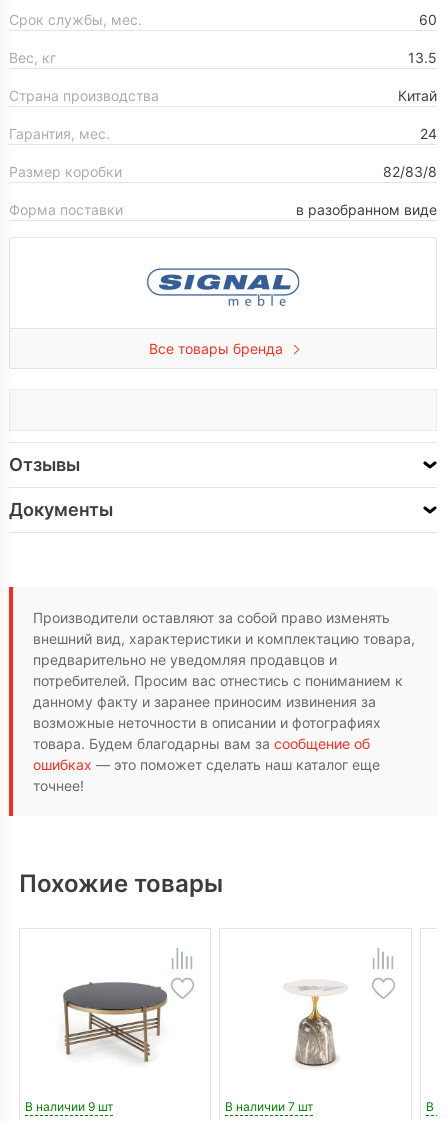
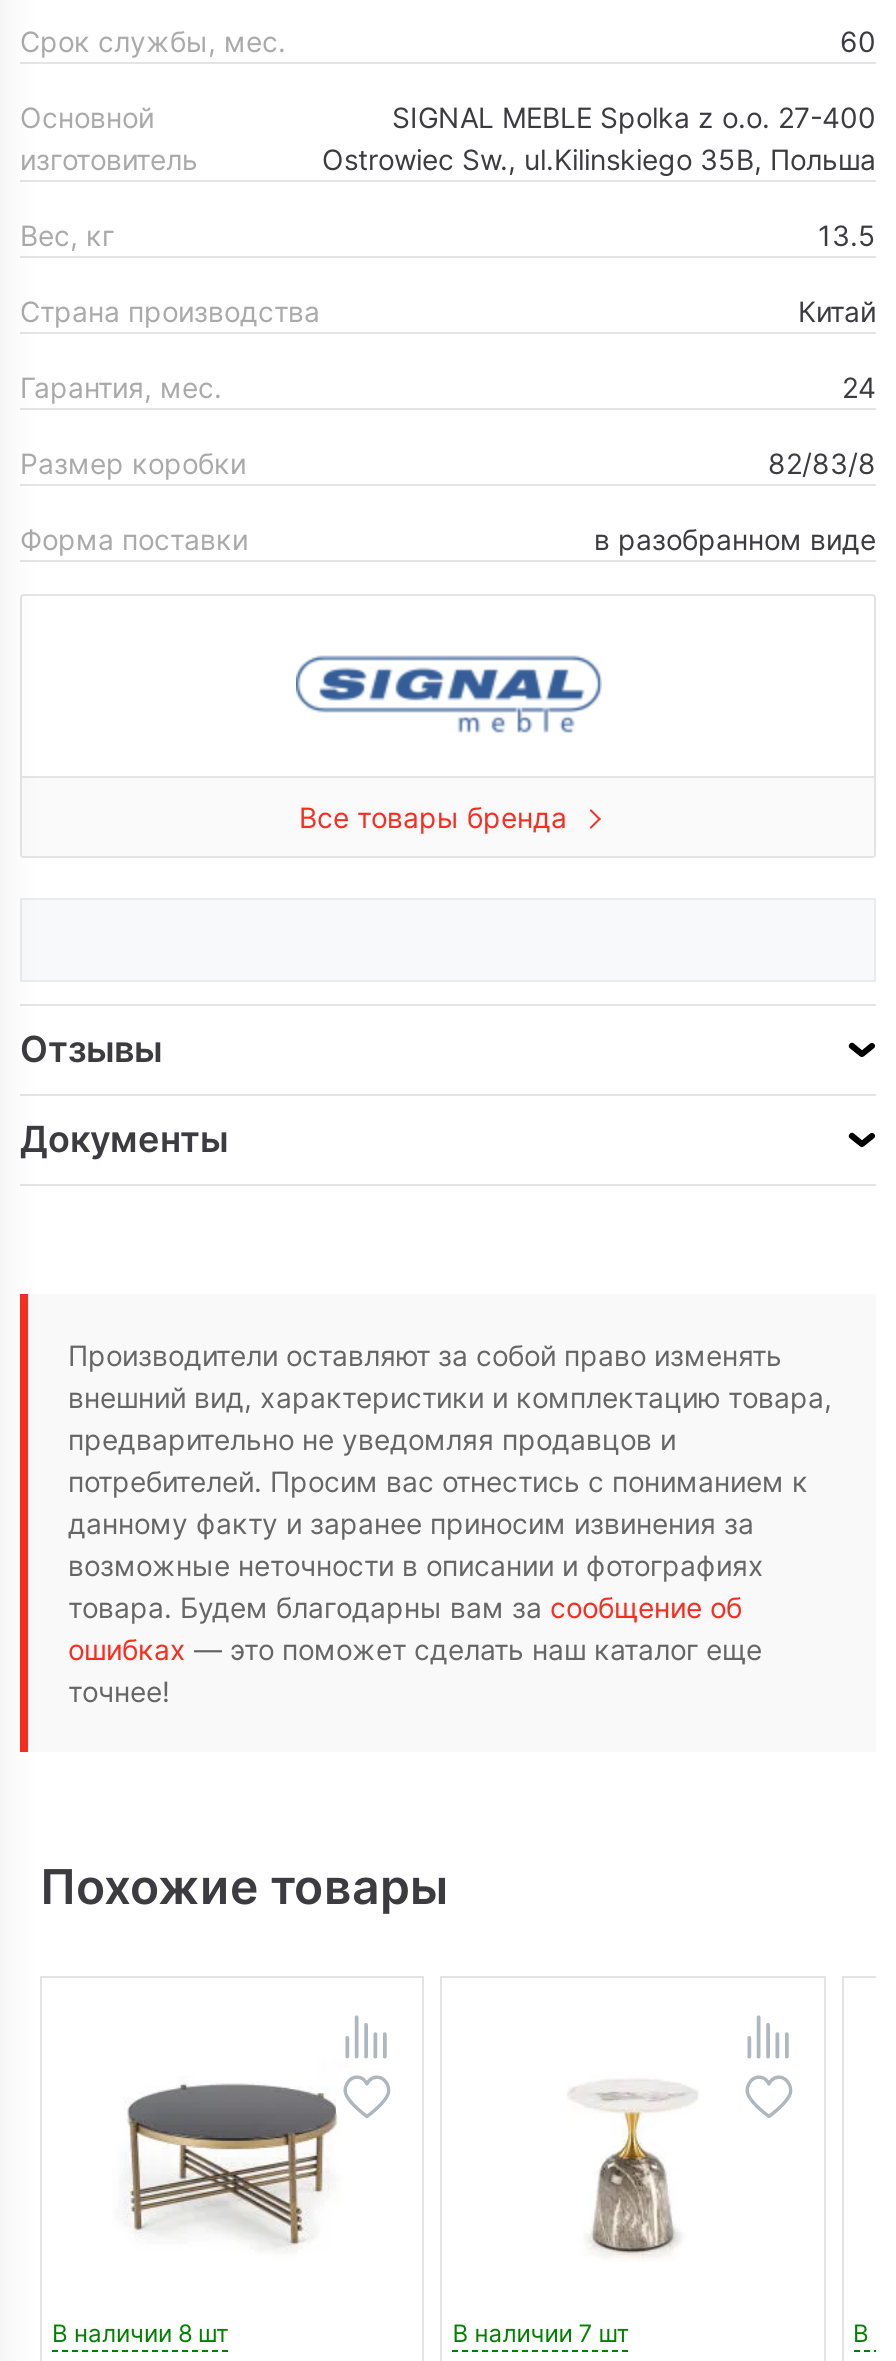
none -> [20,100,198,176] Основной | изготовитель
none -> [322,100,876,176] SIGNAL MEBLE Spolka z o.o. 27-400 | Ostrowiec Sw., ul.Kilinskiego 35B, Польша
[25,1099,113,1114] В наличии 9 шт -> [52,2318,228,2348] В наличии 8 шт

